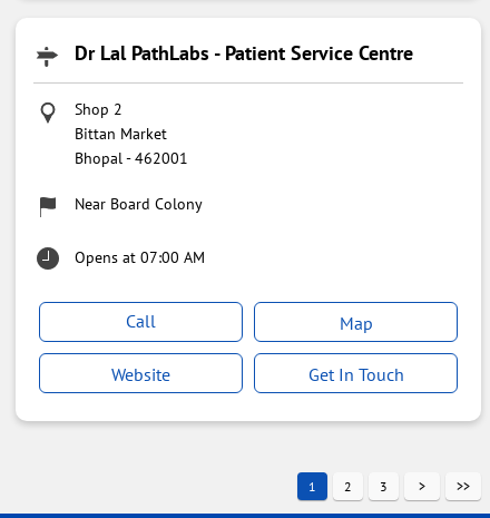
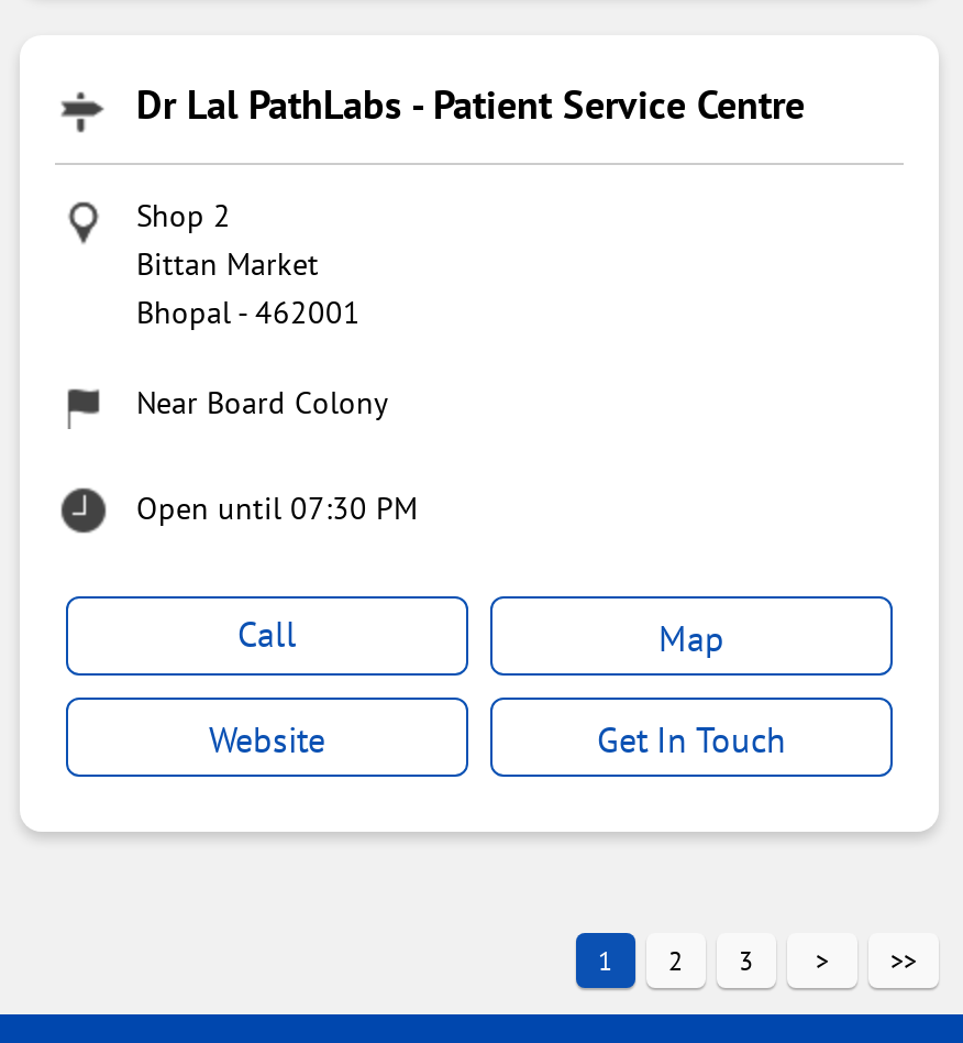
[75,248,205,268] Opens at 07:00 AM -> [136,489,418,529] Open until 07:30 PM

